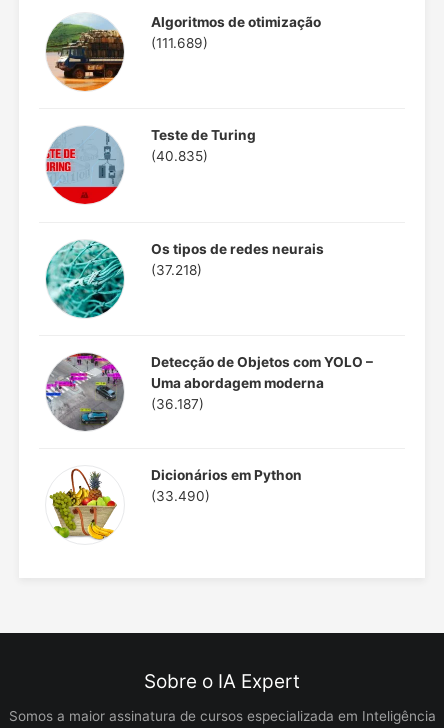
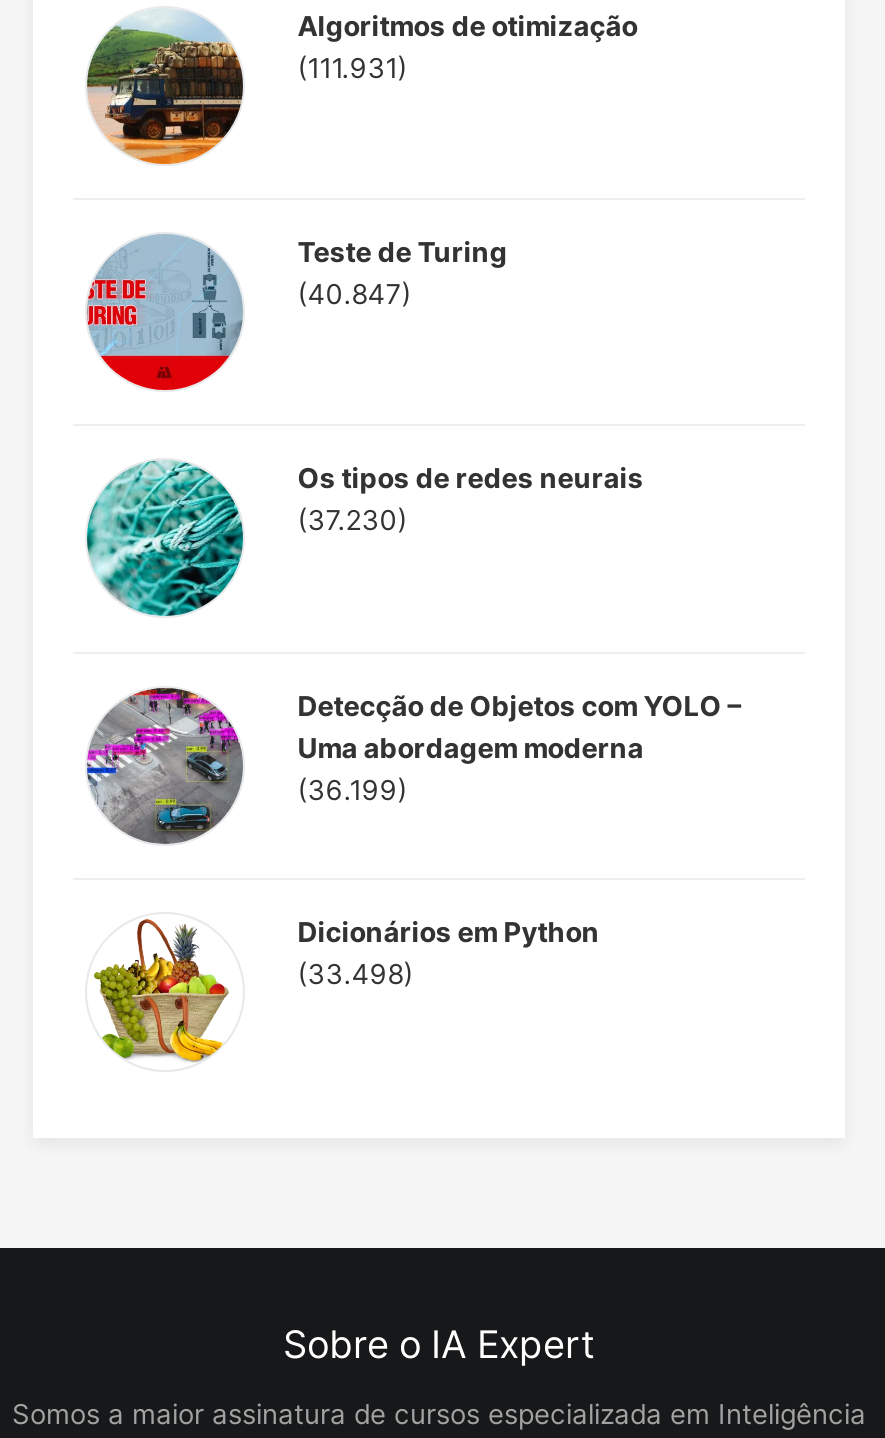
[151,35,208,51] (111.689) -> [297,51,407,83] (111.931)
[151,148,208,164] (40.835) -> [297,278,411,310] (40.847)
[151,261,202,277] (37.218) -> [297,505,407,537] (37.230)
[151,396,204,412] (36.187) -> [297,774,407,806] (36.199)
[151,488,210,504] (33.490) -> [297,959,413,991] (33.498)

